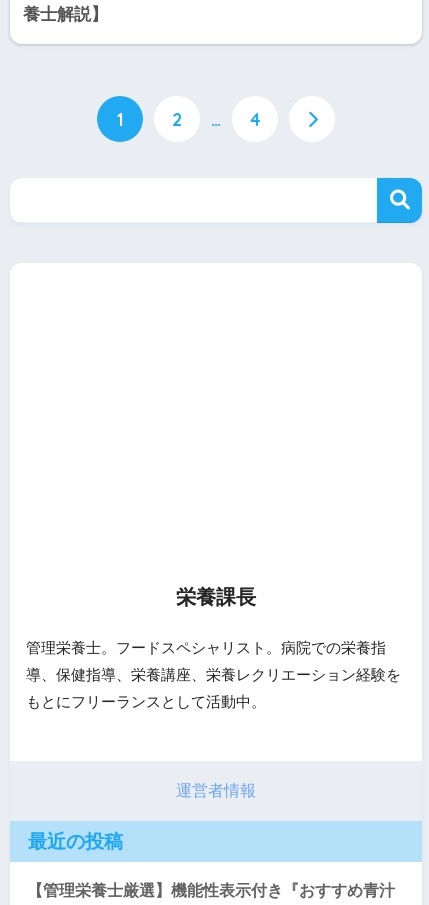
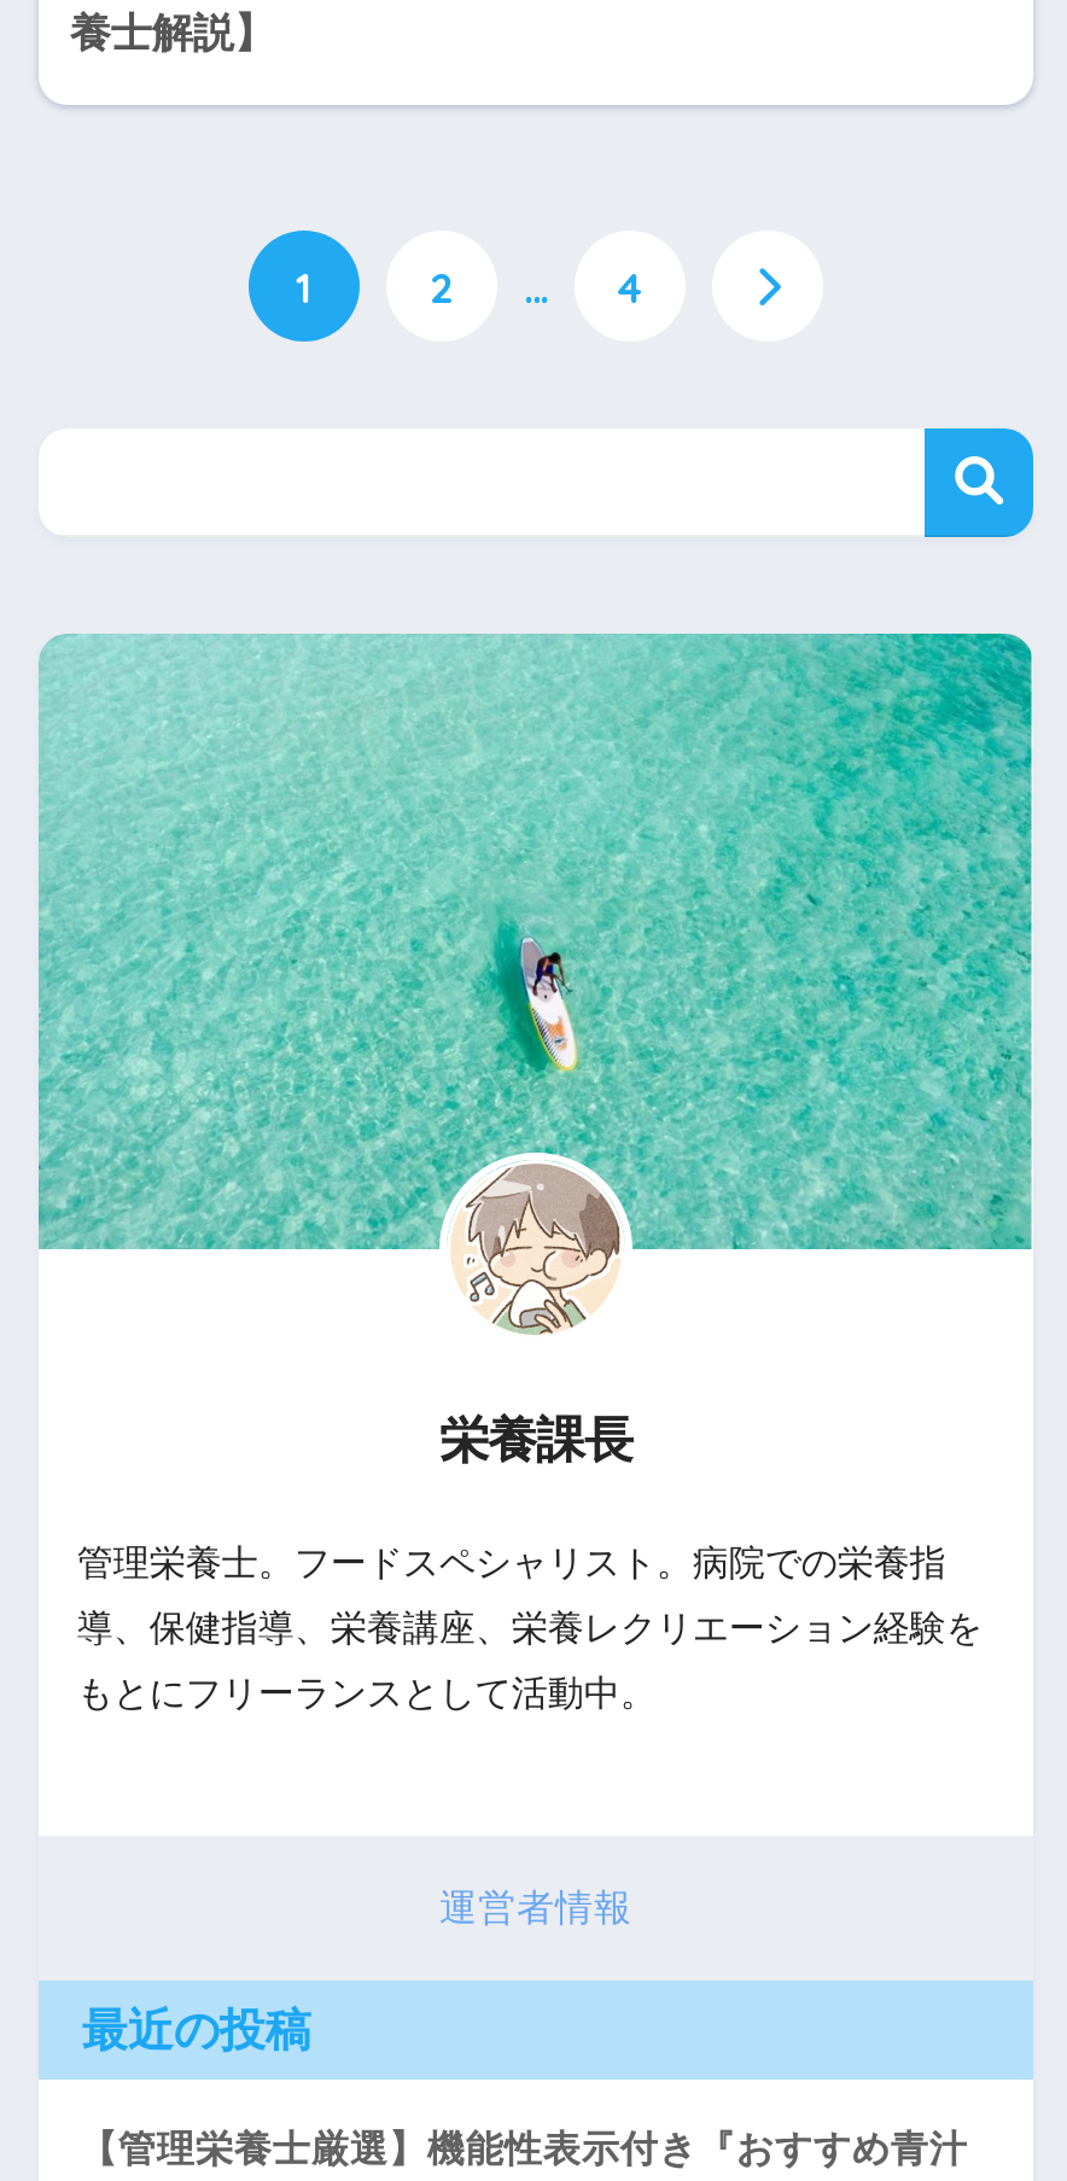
none -> [36,631,1036,1336] [image]

